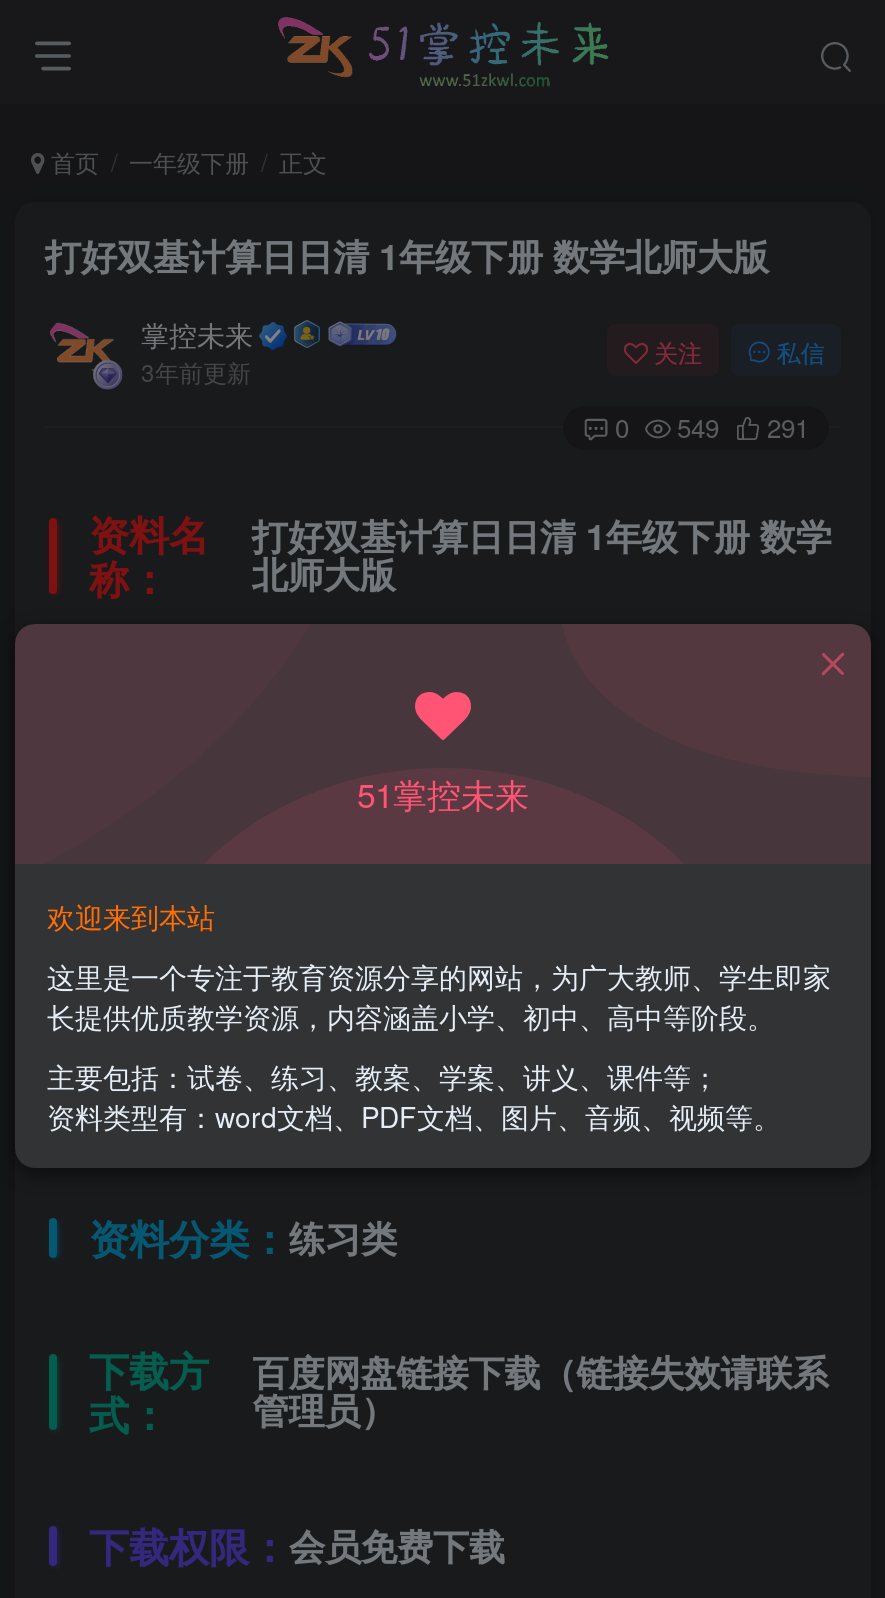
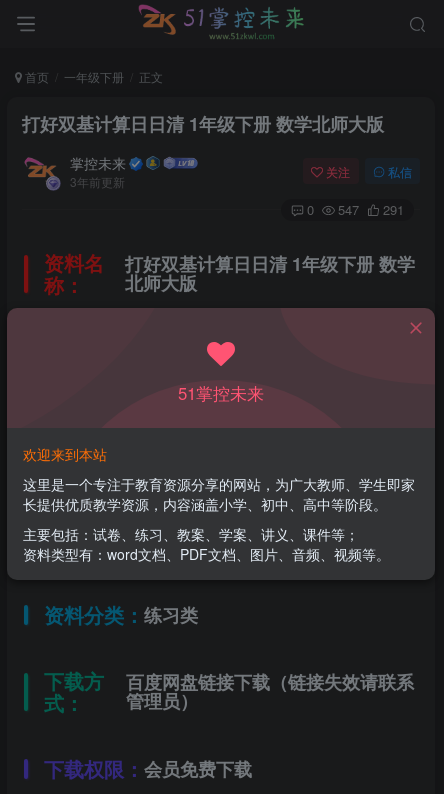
[615,408,809,446] 0 549 291 -> [307,200,404,219] 0 547 291

